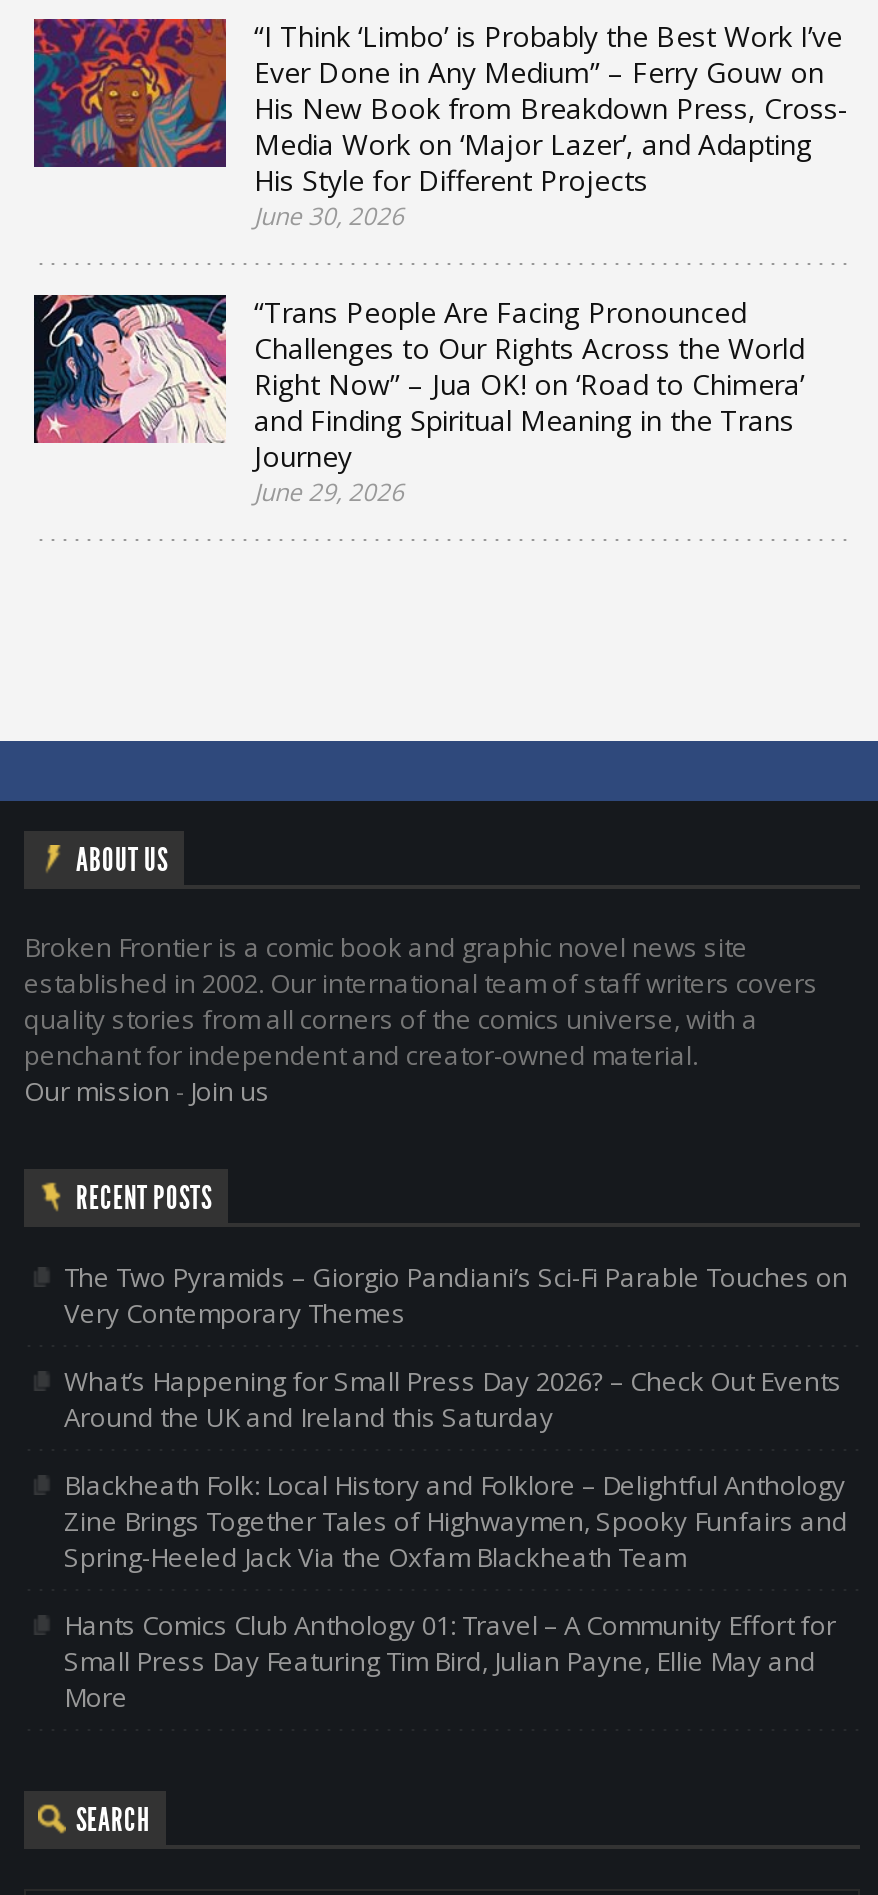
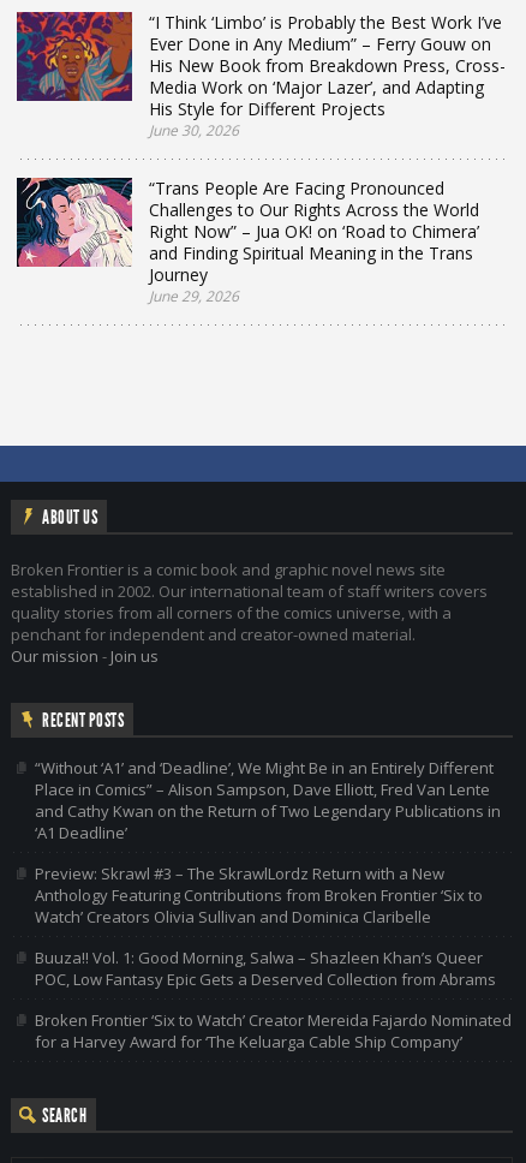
[64,1259,848,1331] The Two Pyramids – Giorgio Pandiani’s Sci-Fi Parable Touches on | Very Contemporary Themes -> [35,757,501,843] “Without ‘A1’ and ‘Deadline’, We Might Be in an Entirely Different | Place in Comics” – Alison Sampson, Dave Elliott, Fred Van Lente | and Cathy Kwan on the Return of Two Legendary Publications in | ‘A1 Deadline’
[64,1363,842,1435] What’s Happening for Small Press Day 2026? – Check Out Events | Around the UK and Ireland this Saturday -> [35,863,483,928] Preview: Skrawl #3 – The SkrawlLordz Return with a New | Anthology Featuring Contributions from Broken Frontier ‘Six to | Watch’ Creators Olivia Sullivan and Dominica Claribelle
[64,1467,848,1575] Blackheath Folk: Local History and Folklore – Delightful Anthology | Zine Brings Together Tales of Highwaymen, Spooky Funfairs and | Spring-Heeled Jack Via the Oxfam Blackheath Team -> [35,947,496,990] Buuza!! Vol. 1: Good Morning, Salwa – Shazleen Khan’s Queer | POC, Low Fantasy Epic Gets a Deserved Collection from Abrams
[64,1607,836,1715] Hants Comics Club Anthology 01: Travel – A Community Effort for | Small Press Day Featuring Tim Bird, Julian Payne, Ellie May and | More -> [35,1009,512,1052] Broken Frontier ‘Six to Watch’ Creator Mereida Fajardo Nominated | for a Harvey Award for ‘The Keluarga Cable Ship Company’

